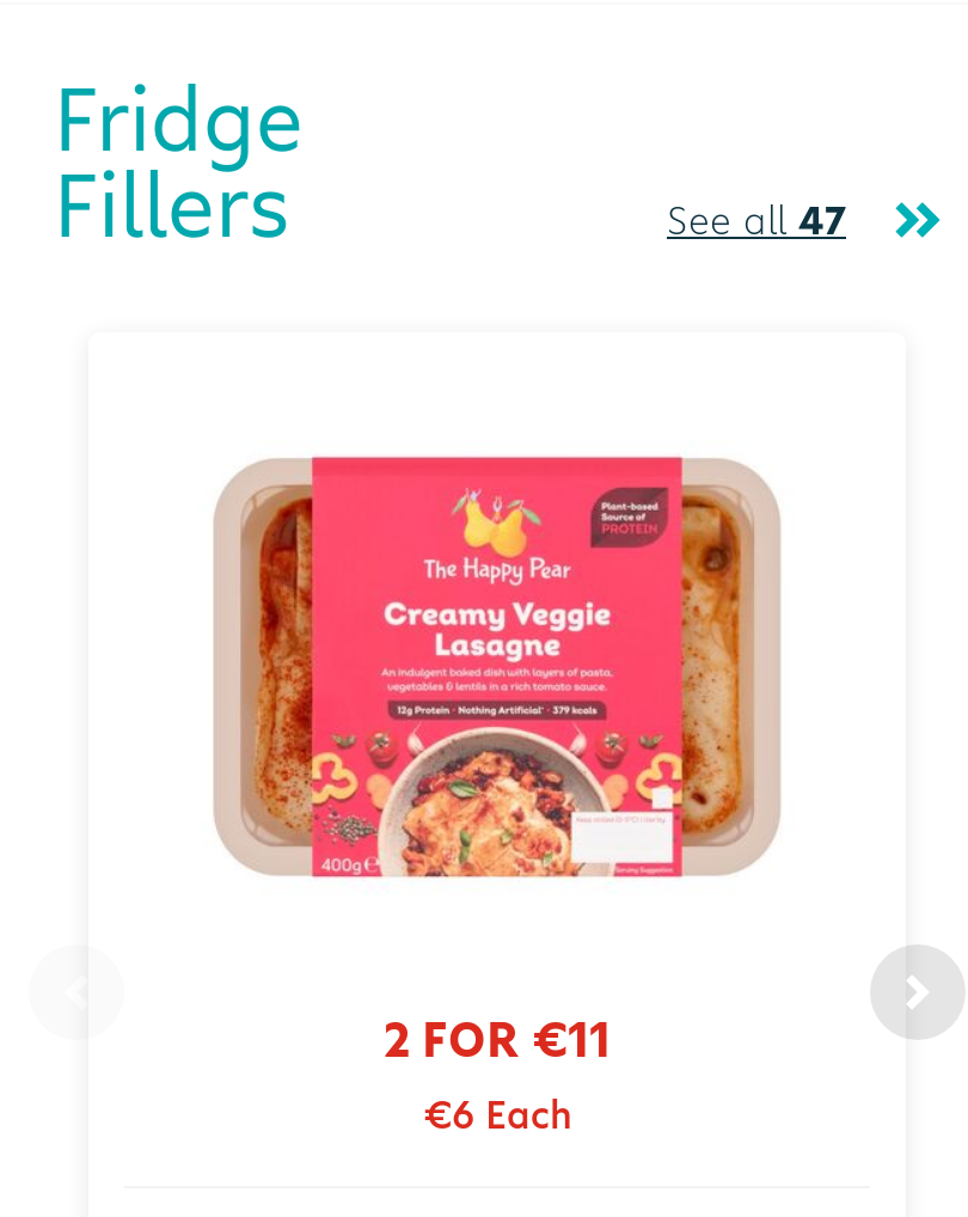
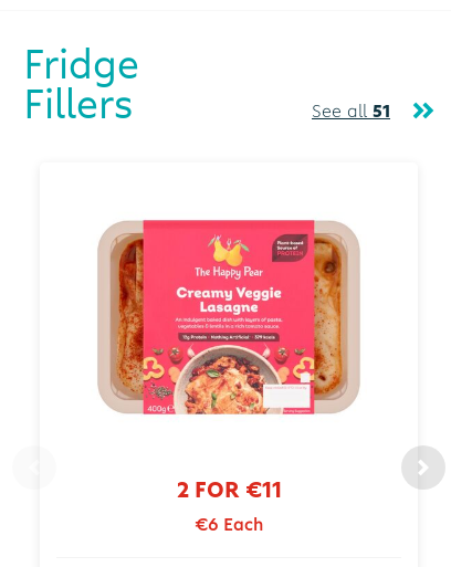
[667,194,846,247] See all 47 -> [312,99,390,123] See all 51

